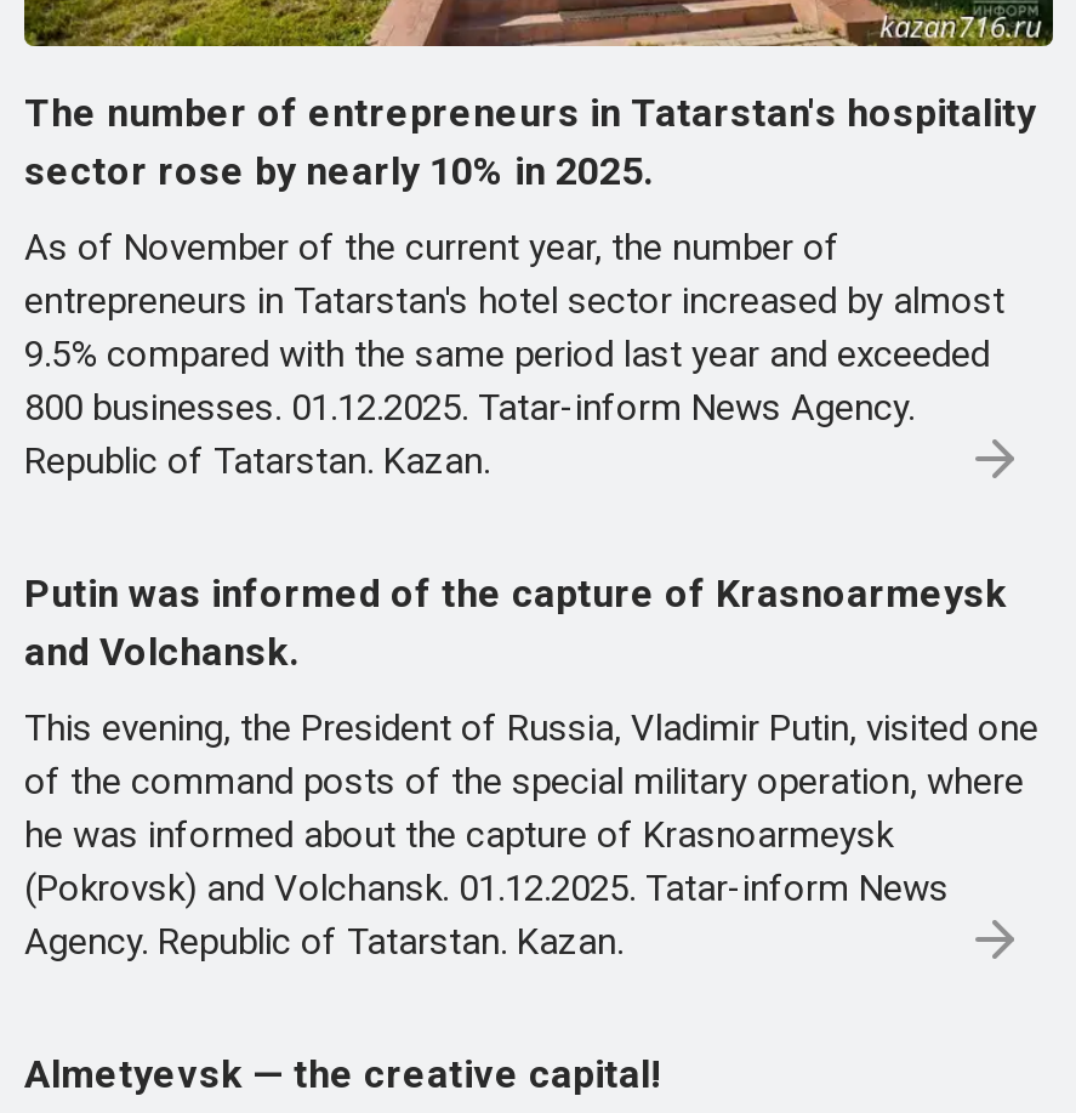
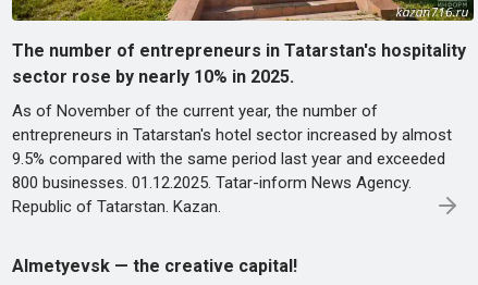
[24,570,1038,963] Putin was informed of the capture of Krasnoarmeysk | and Volchansk. | This evening, the President of Russia, Vladimir Putin, visited one | of the command posts of the special military operation, where | he was informed about the capture of Krasnoarmeysk | (Pokrovsk) and Volchansk. 01.12.2025. Tatar-inform News | Agency. Republic of Tatarstan. Kazan. -> none

